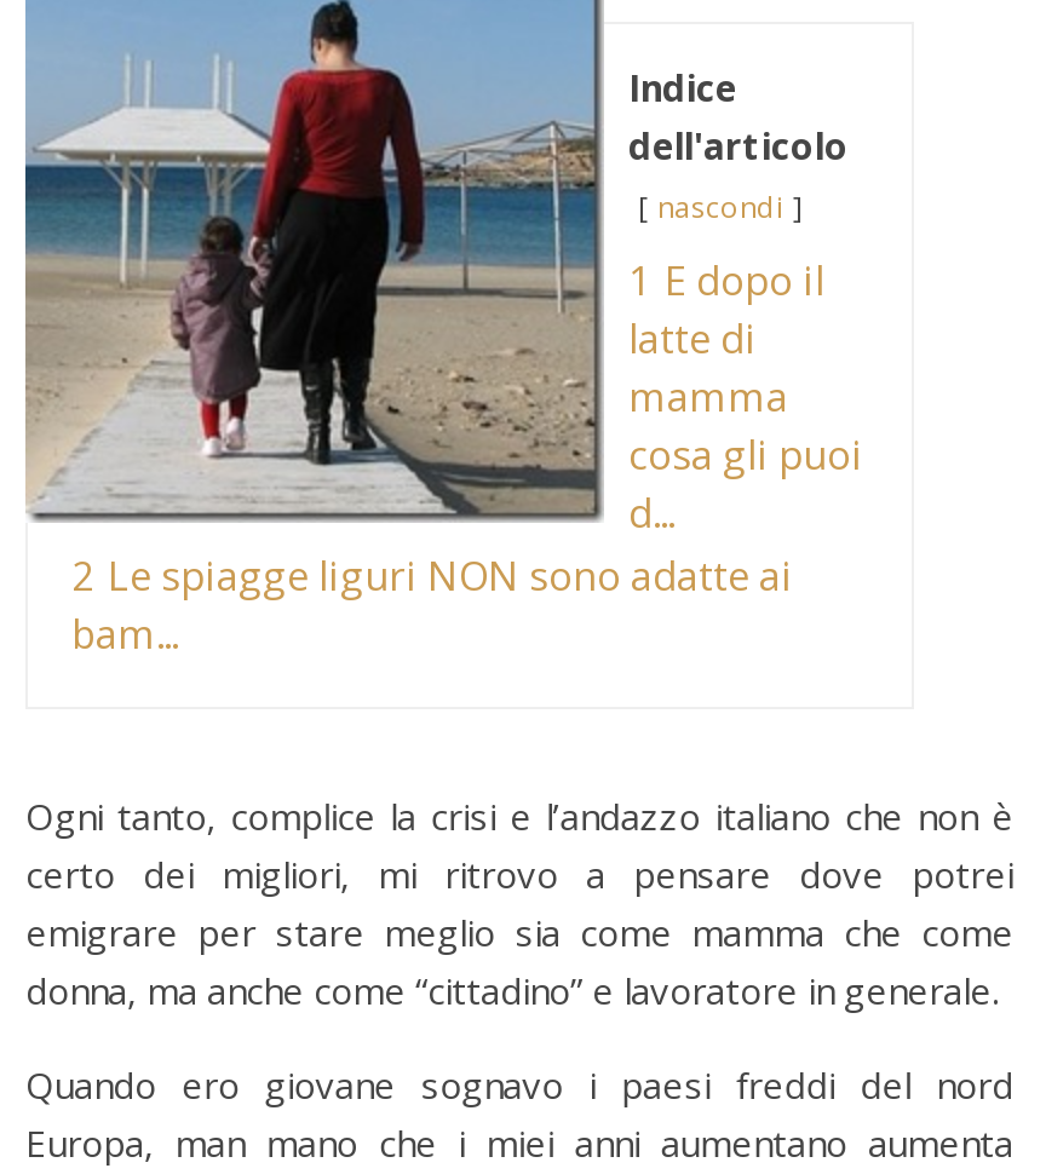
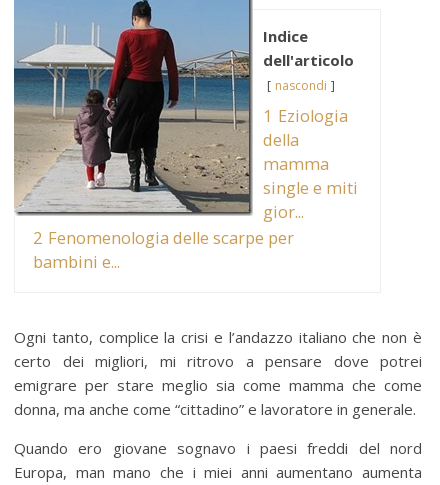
[628,254,824,366] 1 E dopo il | latte di -> [263,105,348,151] 1 Eziologia | della
[71,428,863,661] cosa gli puoi | d... | 2 Le spiagge liguri NON sono adatte ai | bam... -> [33,177,358,273] single e miti | gior... | 2 Fenomenologia delle scarpe per | bambini e...

